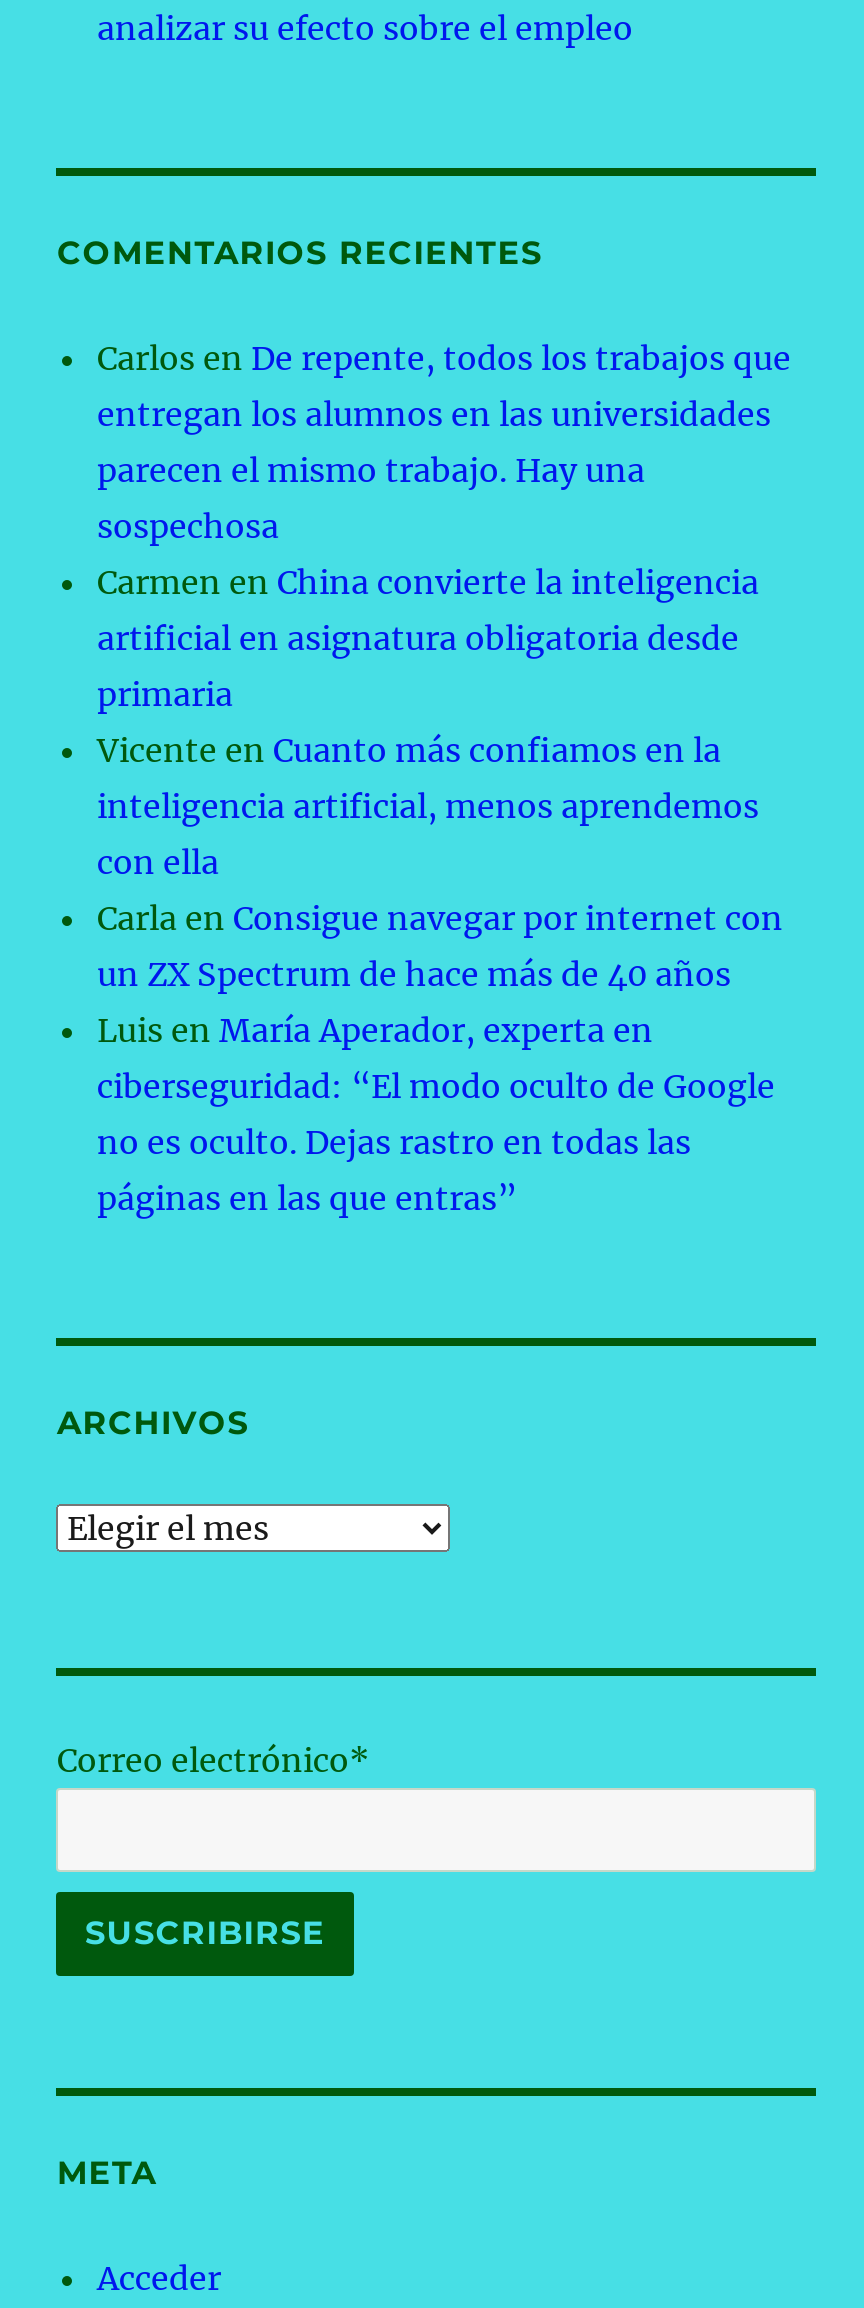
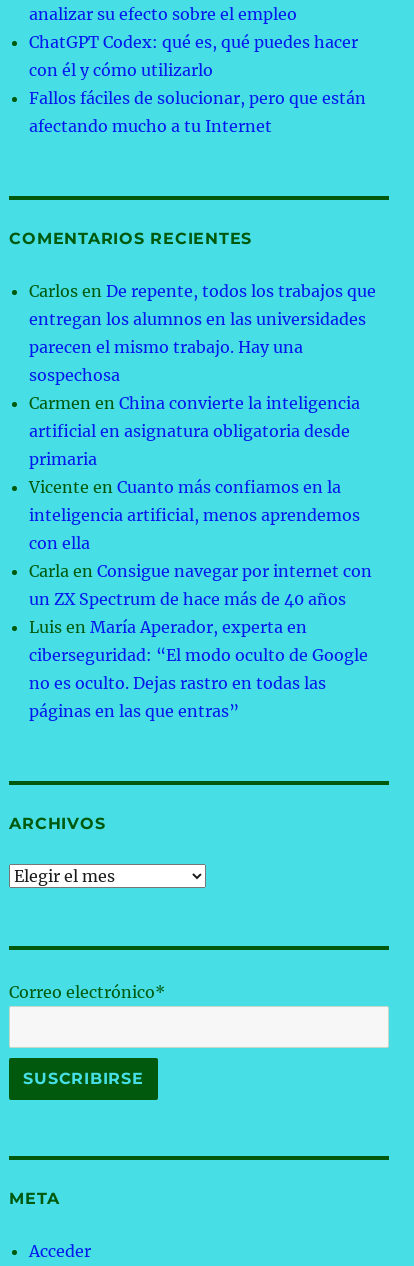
none -> [29,32,366,136] ChatGPT Codex: qué es, qué puedes hacer | con él y cómo utilizarlo | Fallos fáciles de solucionar, pero que están | afectando mucho a tu Internet

